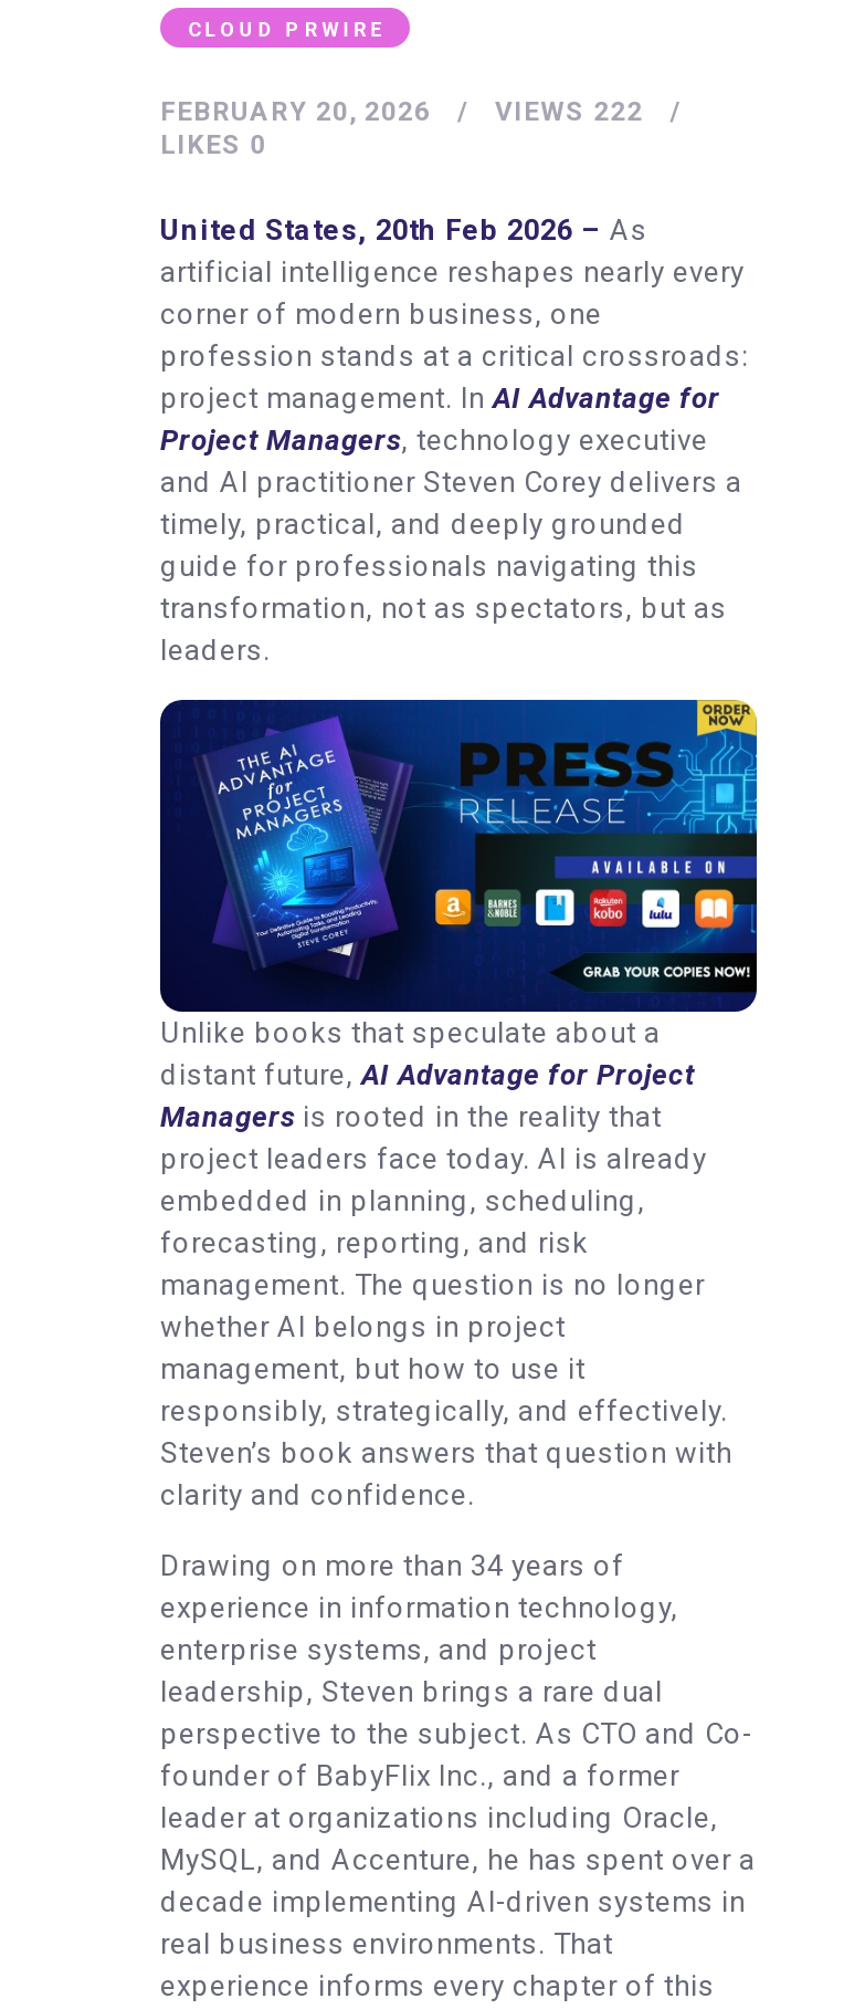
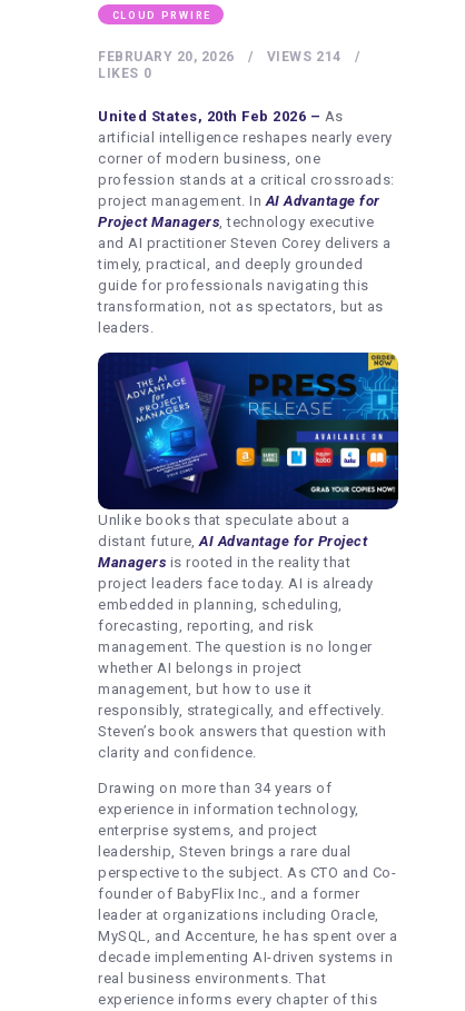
[495,95,643,126] VIEWS 222 -> [266,48,341,64] VIEWS 214

